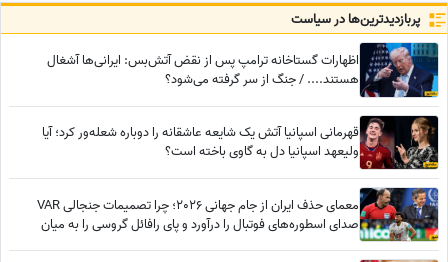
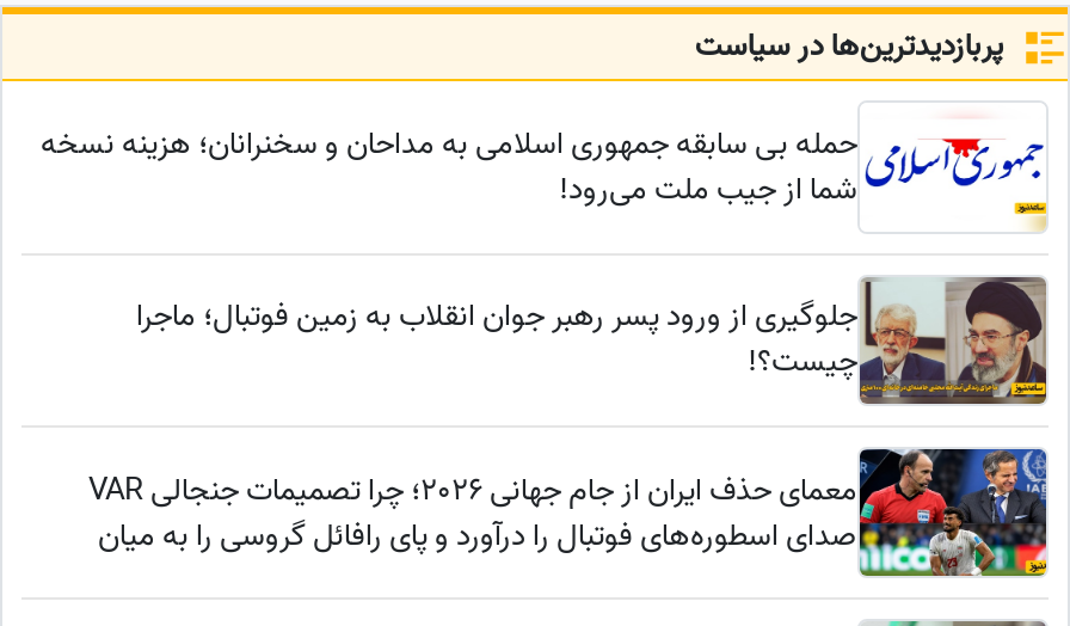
[47,42,439,98] [image] | اظهارات گستاخانه ترامپ پس از نقض آتش‌بس: ایرانی‌ها آشغال | هستند.... / جنگ از سر گرفته می‌شود؟ -> [41,103,1049,232] [image] | حمله بی سابقه جمهوری اسلامی به مداحان و سخنرانان؛ هزینه نسخه | شما از جیب ملت می‌رود!
[42,115,438,169] [image] | قهرمانی اسپانیا آتش یک شایعه عاشقانه را دوباره شعله‌ور کرد؛ آیا | ولیعهد اسپانیا دل به گاوی باخته است؟ -> [136,275,1049,406] [image] | جلوگیری از ورود پسر رهبر جوان انقلاب به زمین فوتبال؛ ماجرا | چیست؟!

